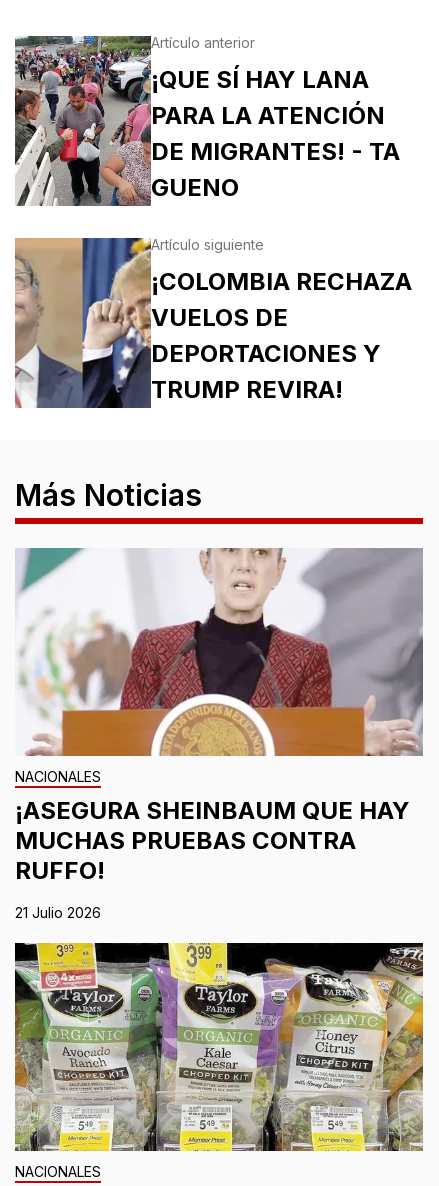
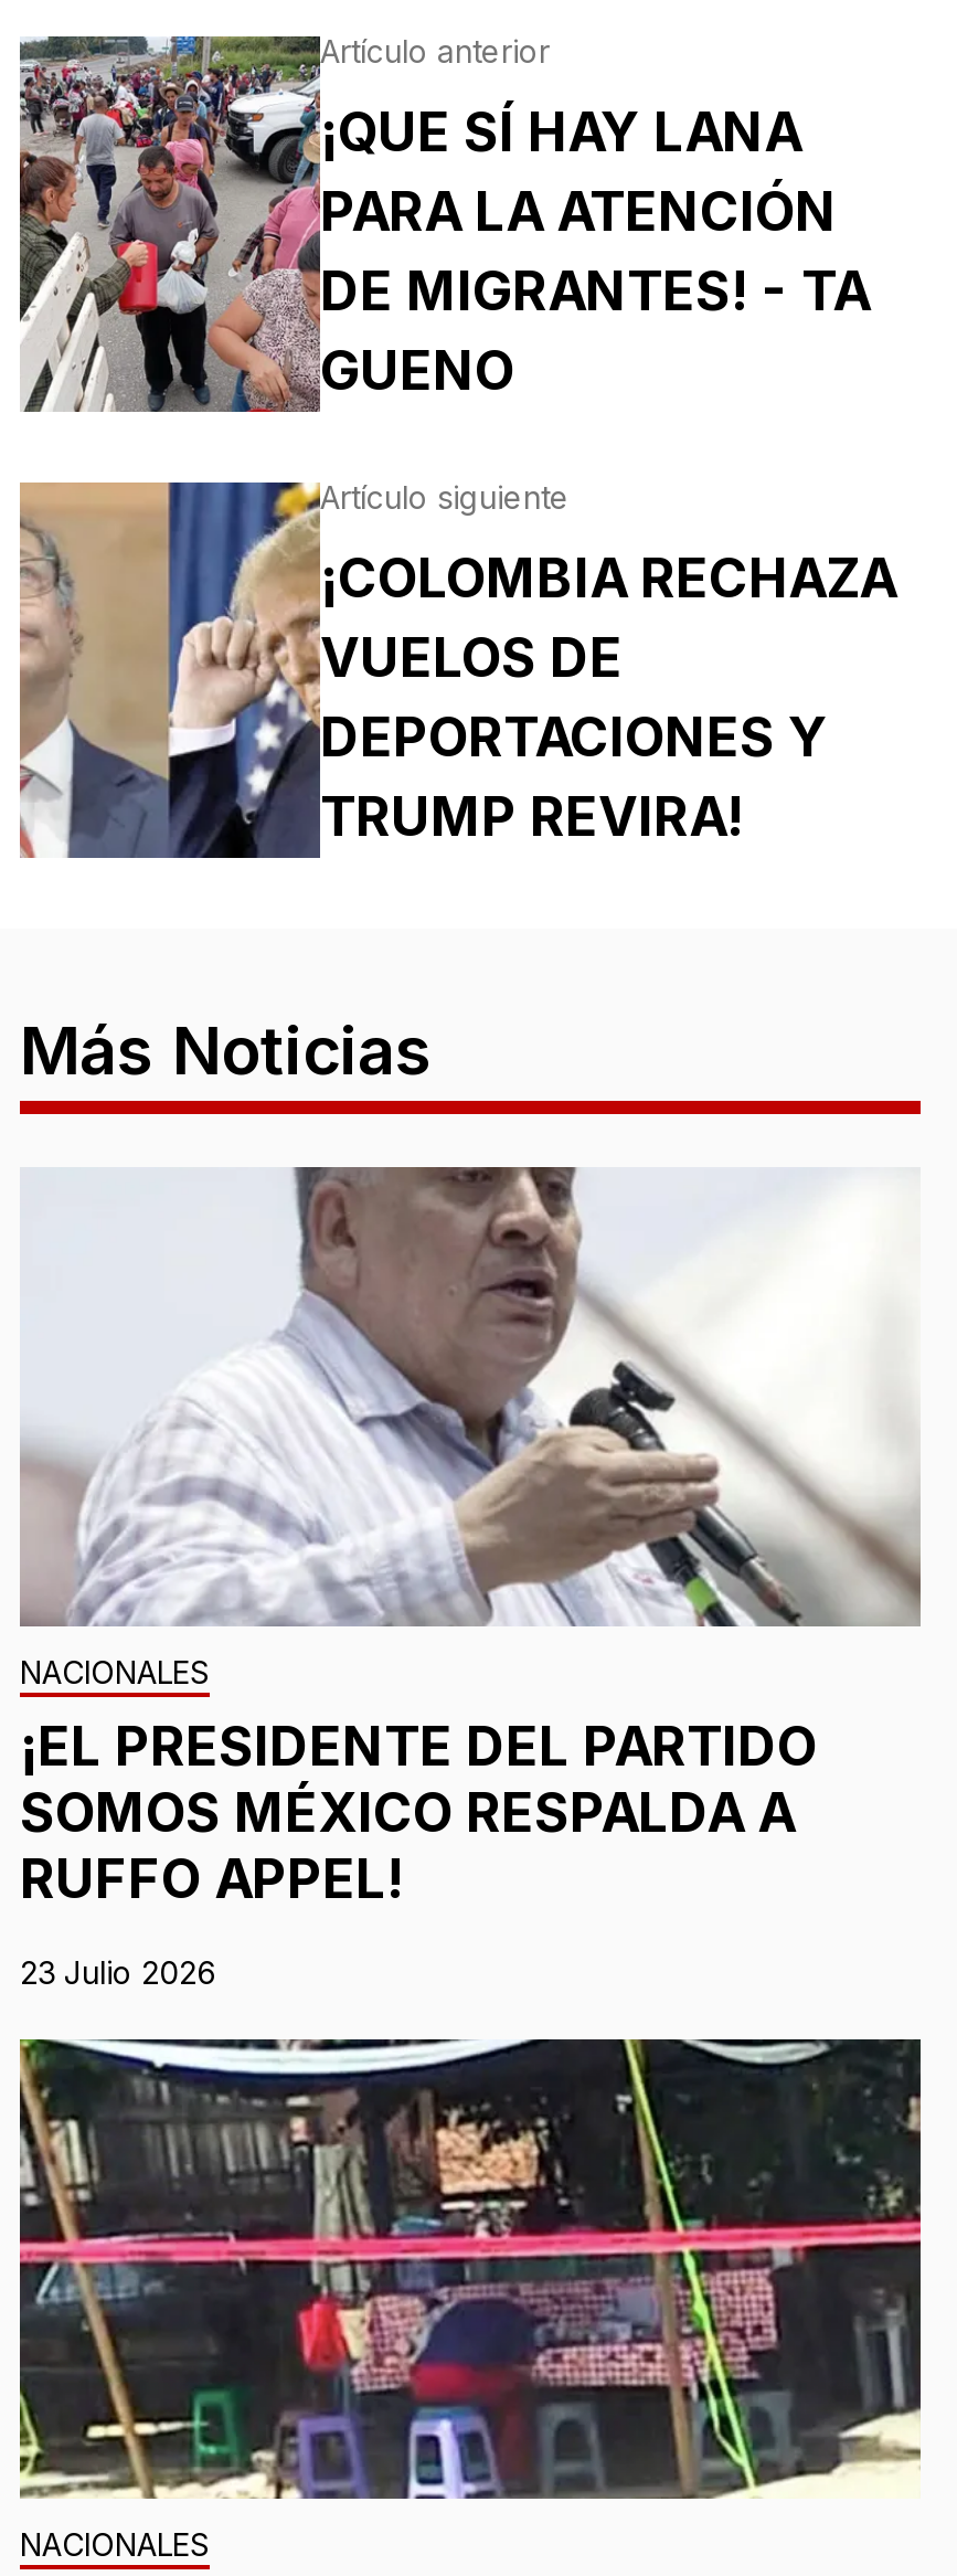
[15,547,424,885] [image] | ¡ASEGURA SHEINBAUM QUE HAY | MUCHAS PRUEBAS CONTRA | RUFFO! -> [18,1165,921,1912] [image] | ¡EL PRESIDENTE DEL PARTIDO | SOMOS MÉXICO RESPALDA A | RUFFO APPEL!
[15,904,101,921] 21 Julio 2026 -> [20,1954,216,1991] 23 Julio 2026
[14,942,424,1152] [image] -> [18,2037,923,2501] [image]

